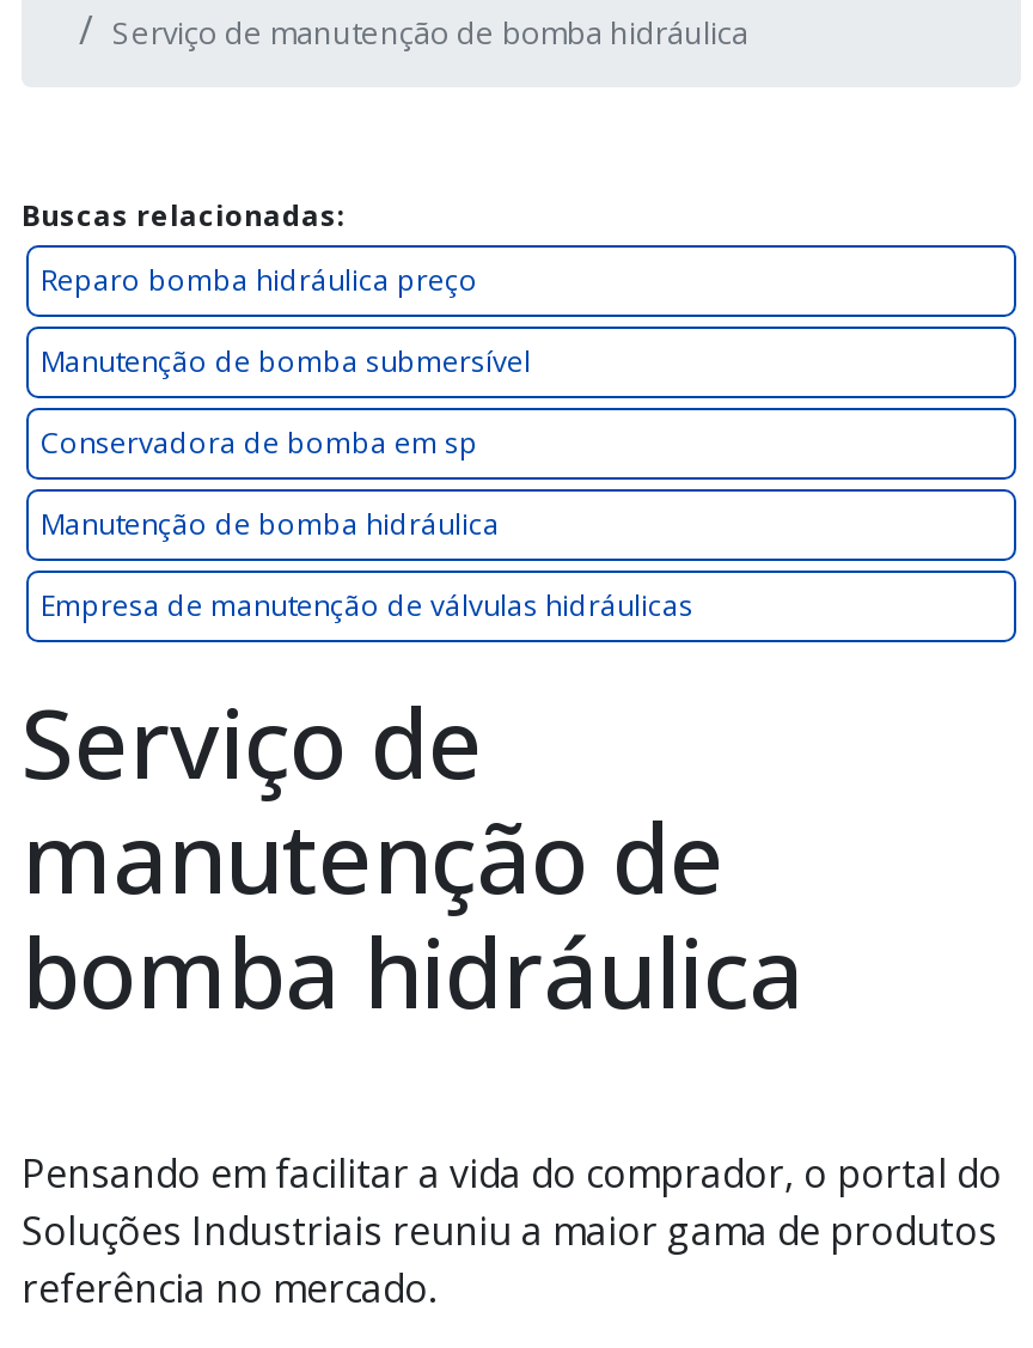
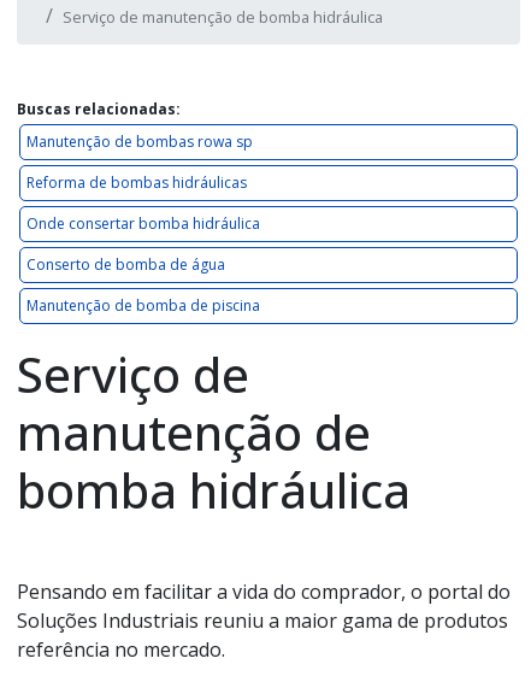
[41,260,478,300] Reparo bomba hidráulica preço -> [26,131,253,152] Manutenção de bombas rowa sp
[41,341,531,382] Manutenção de bomba submersível -> [26,172,247,193] Reforma de bombas hidráulicas
[41,422,478,463] Conservadora de bomba em sp -> [26,213,260,234] Onde consertar bomba hidráulica
[41,504,500,544] Manutenção de bomba hidráulica -> [26,254,225,275] Conserto de bomba de água
[41,585,693,626] Empresa de manutenção de válvulas hidráulicas -> [26,295,260,316] Manutenção de bomba de piscina

